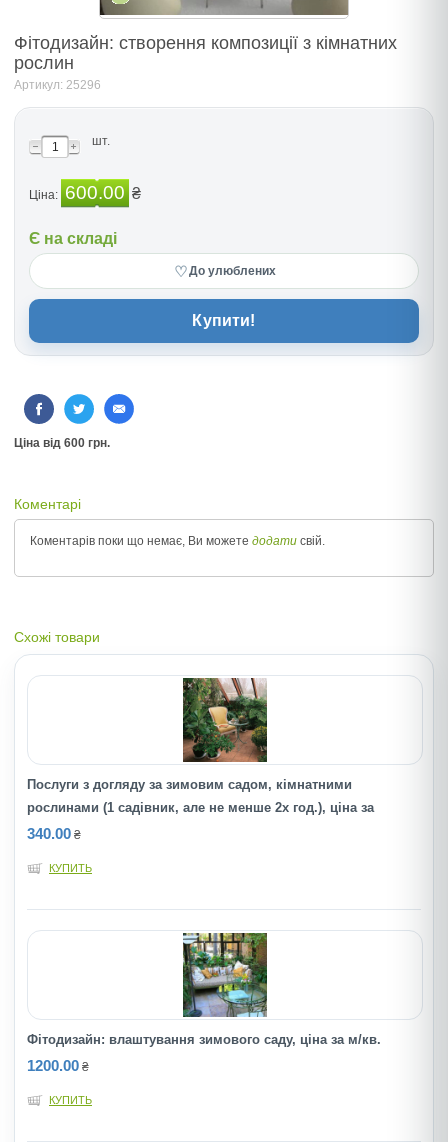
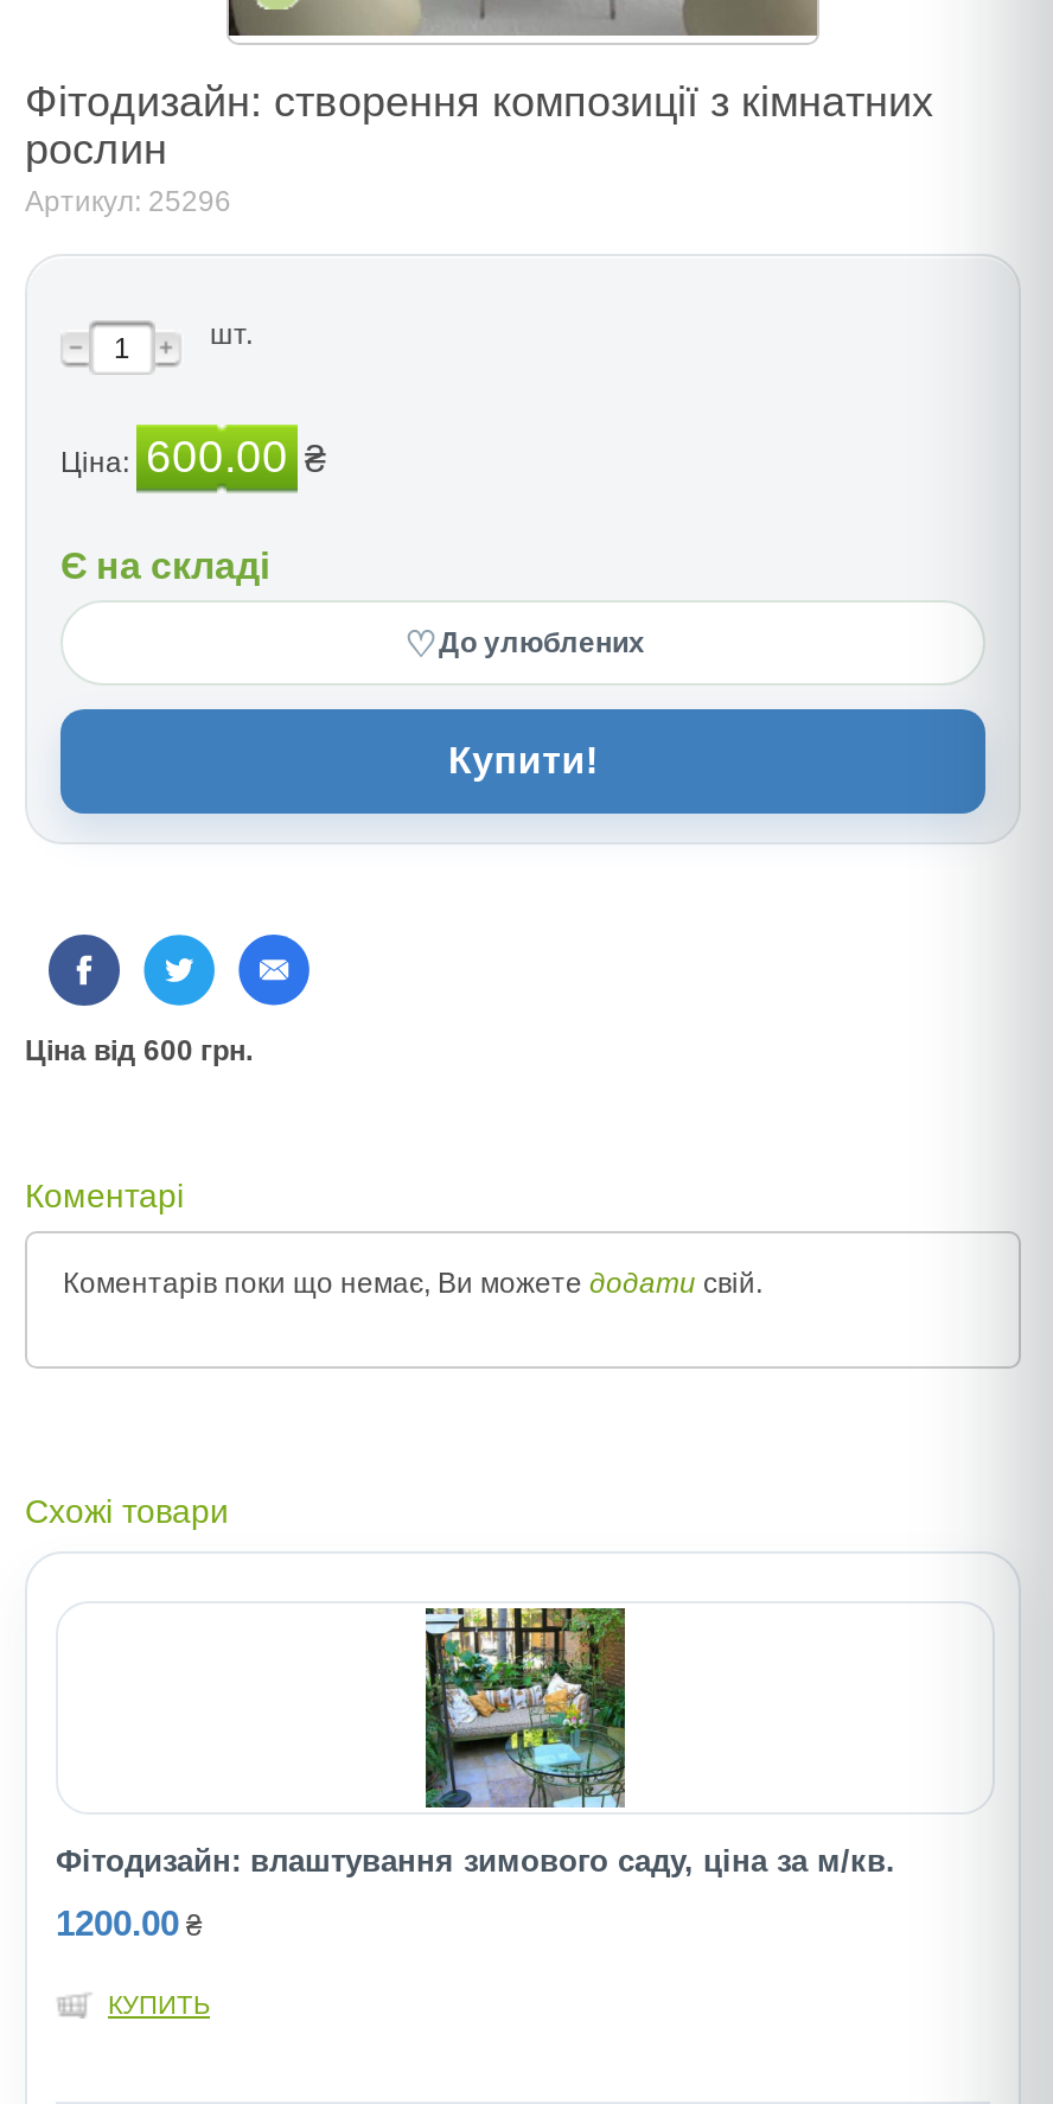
[27,677,374,874] [image] | Послуги з догляду за зимовим садом, кімнатними | рослинами (1 садівник, але не менше 2х год.), ціна за | 340.00 ₴ | КУПИТЬ -> none

